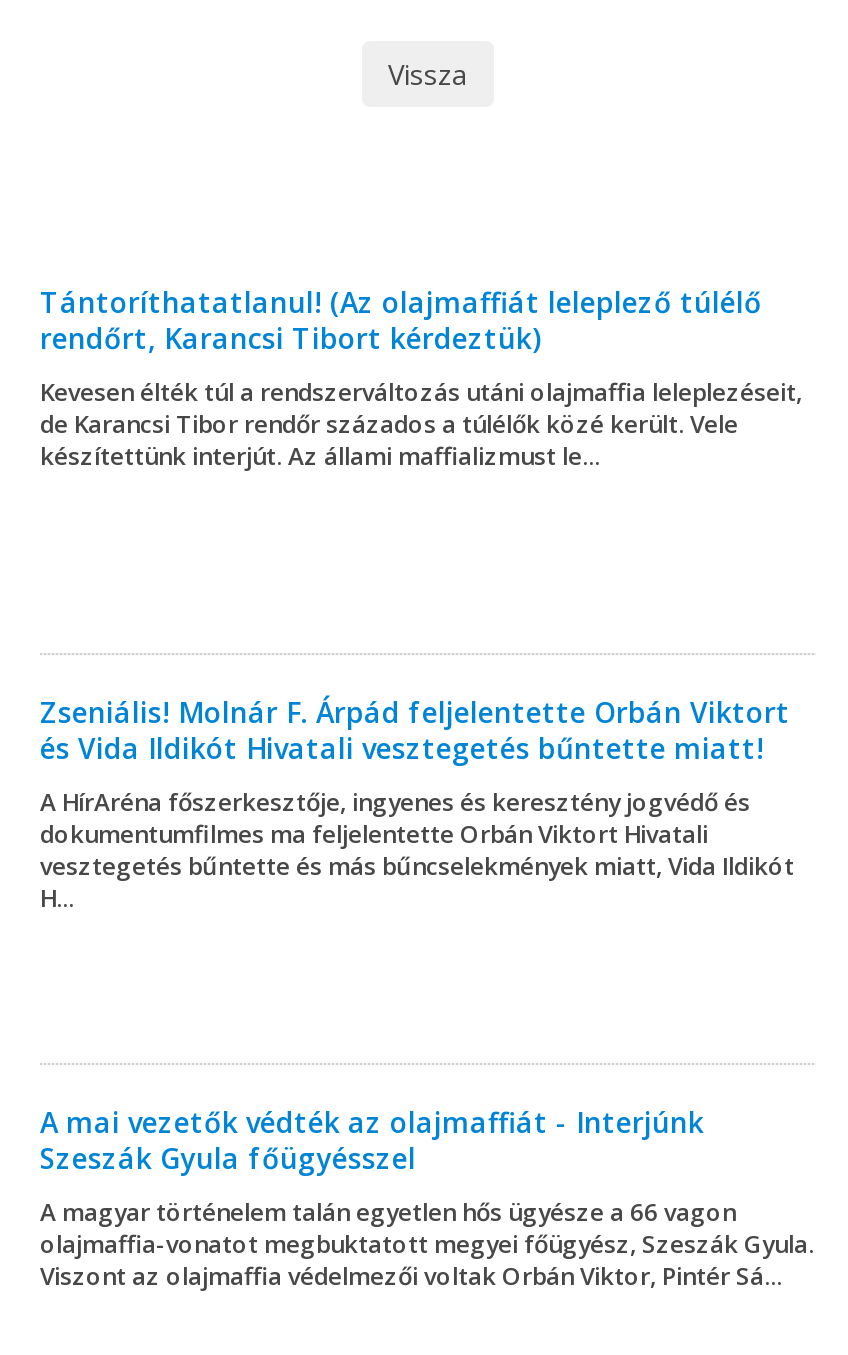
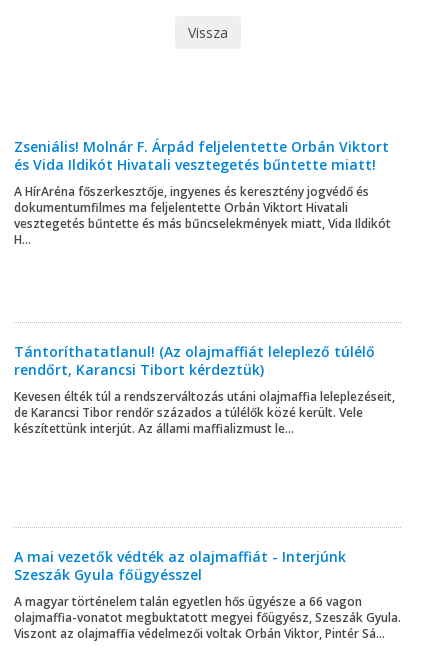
moved [40,283,802,473] -> [14,342,395,437]: Tántoríthatatlanul! (Az olajmaffiát leleplező túlélő | rendőrt, Karancsi Tibort kérdeztük) | Kevesen élték túl a rendszerváltozás utáni olajmaffia leleplezéseit, | de Karancsi Tibor rendőr százados a túlélők közé került. Vele | készítettünk interjút. Az állami maffializmust le...
moved [40,693,794,915] -> [14,137,391,248]: Zseniális! Molnár F. Árpád feljelentette Orbán Viktort | és Vida Ildikót Hivatali vesztegetés bűntette miatt! | A HírAréna főszerkesztője, ingyenes és keresztény jogvédő és | dokumentumfilmes ma feljelentette Orbán Viktort Hivatali | vesztegetés bűntette és más bűncselekmények miatt, Vida Ildikót | H...

